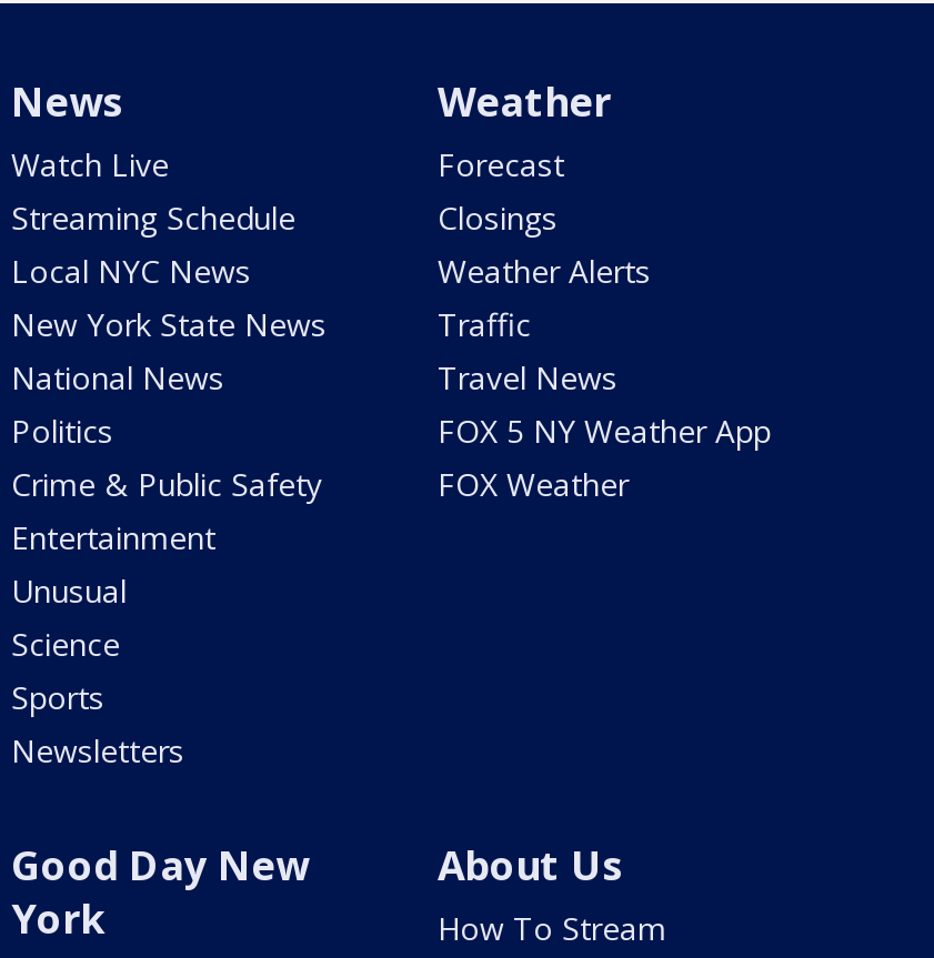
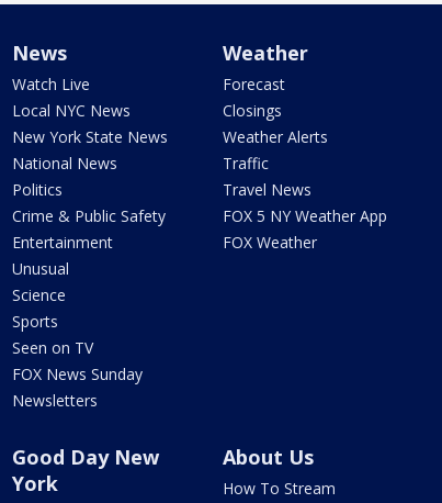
[11,196,295,239] Streaming Schedule -> none
moved [11,250,327,718] -> [12,100,168,332]: Local NYC News | New York State News | National News | ... | Science | Sports
none -> [12,337,143,384] Seen on TV | FOX News Sunday

